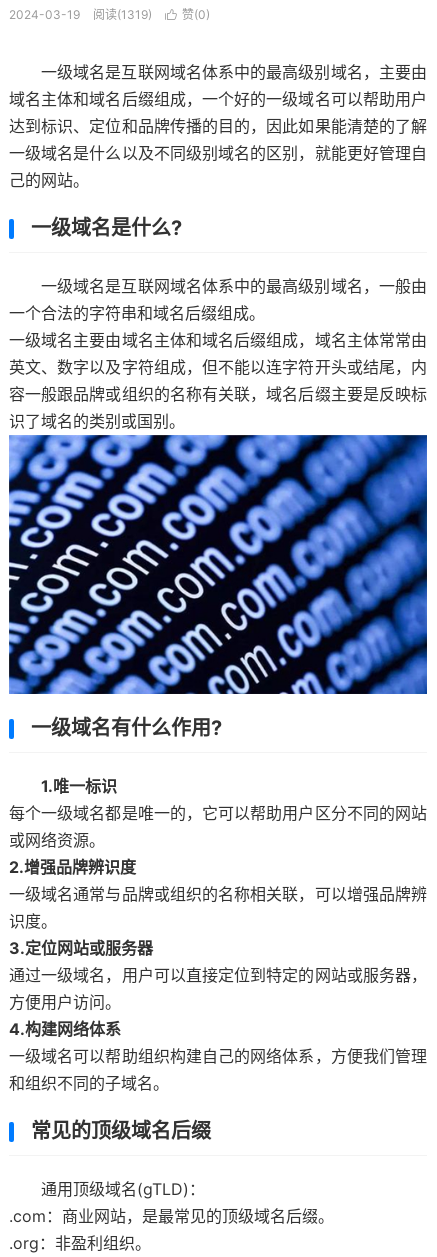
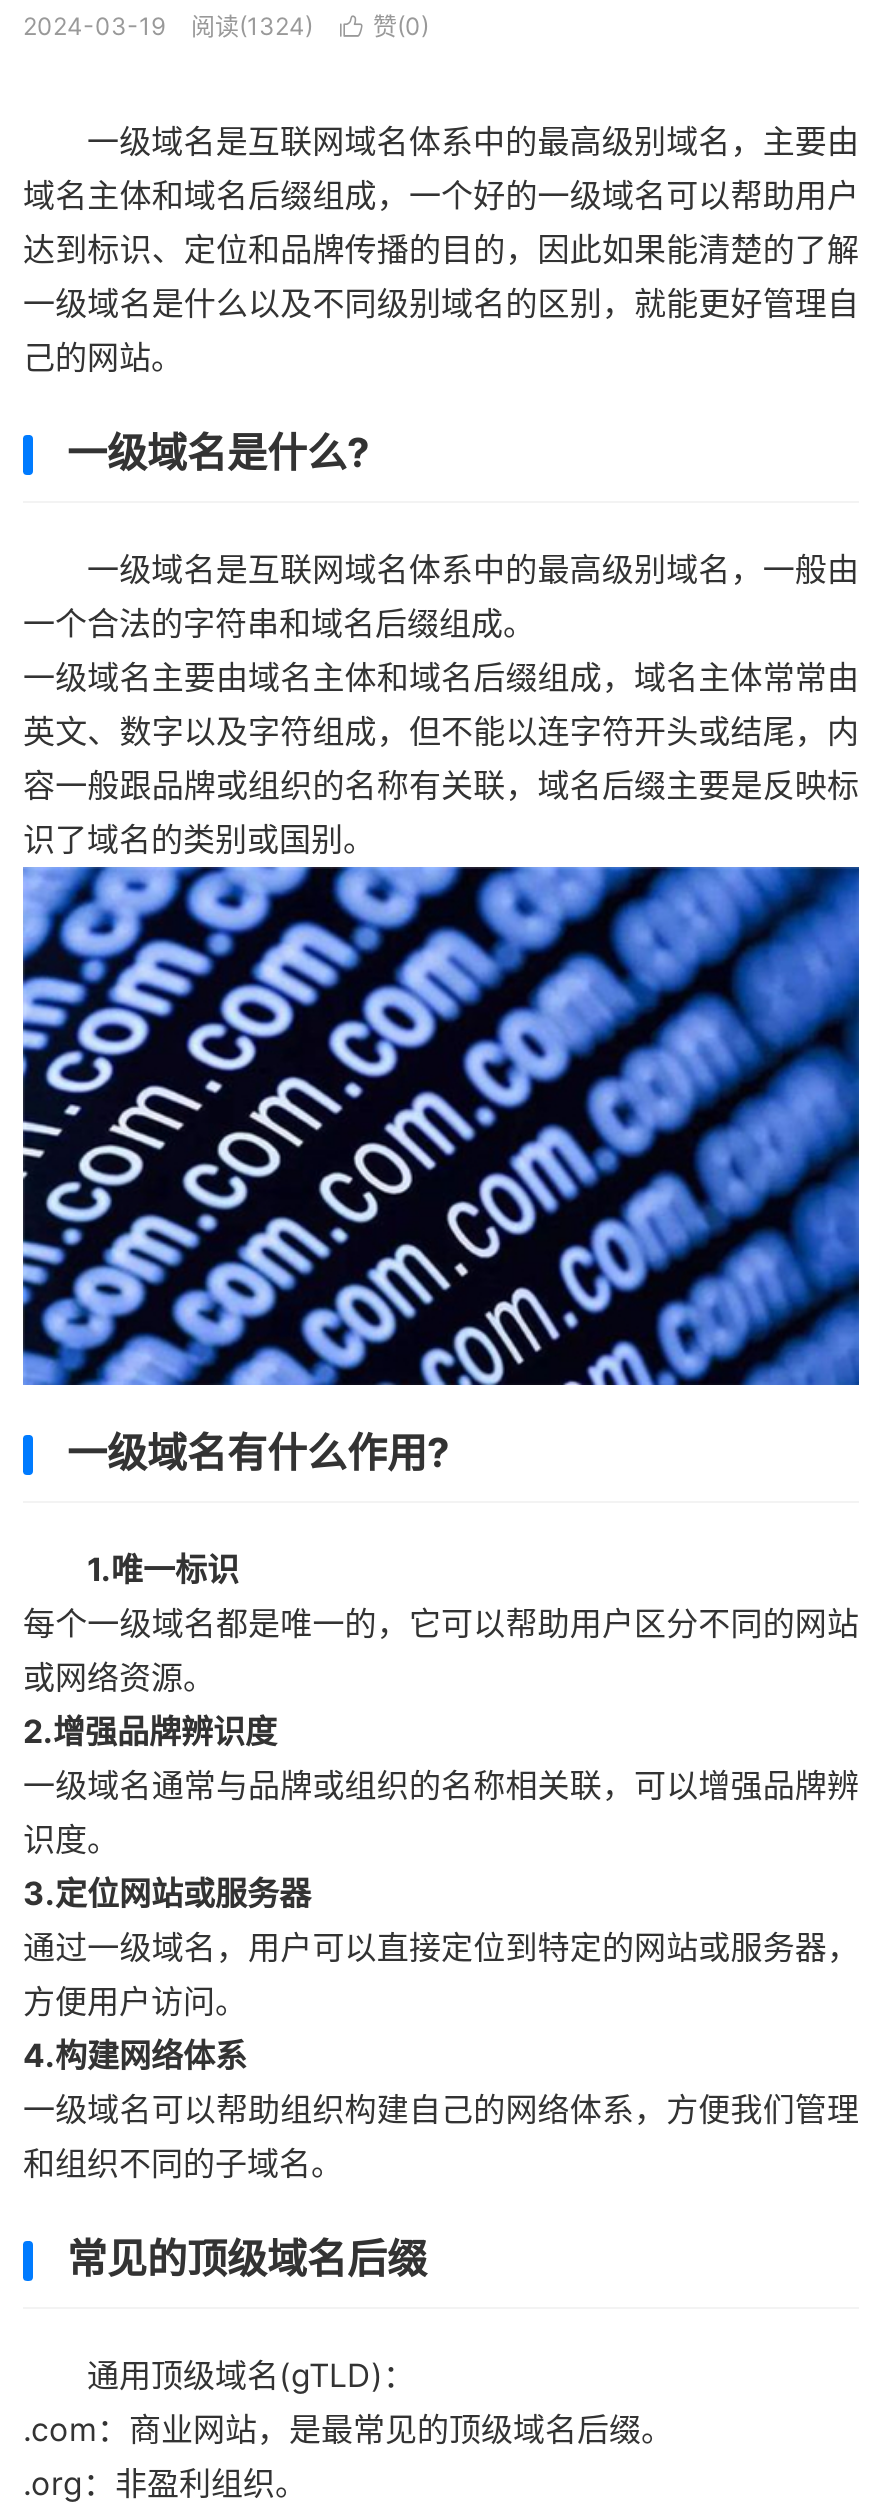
[93,7,152,22] 阅读(1319) -> [191,11,313,41] 阅读(1324)

